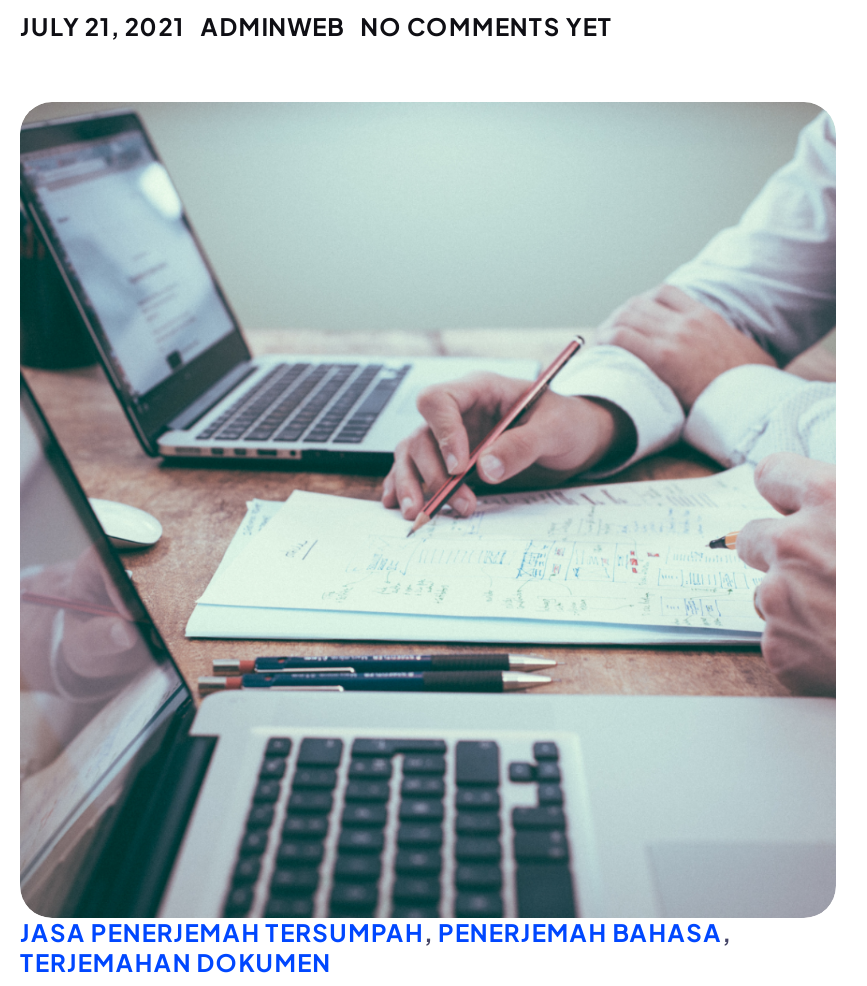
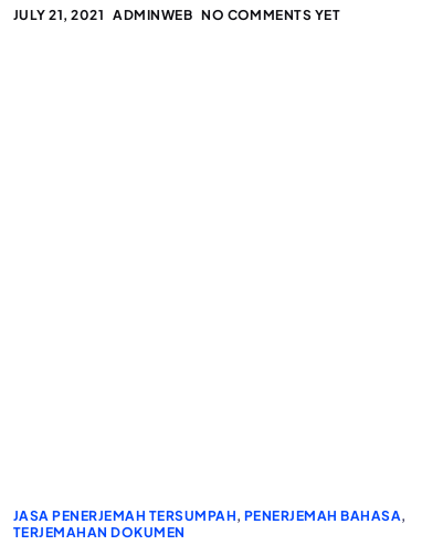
[18,100,838,918] [image] -> none

